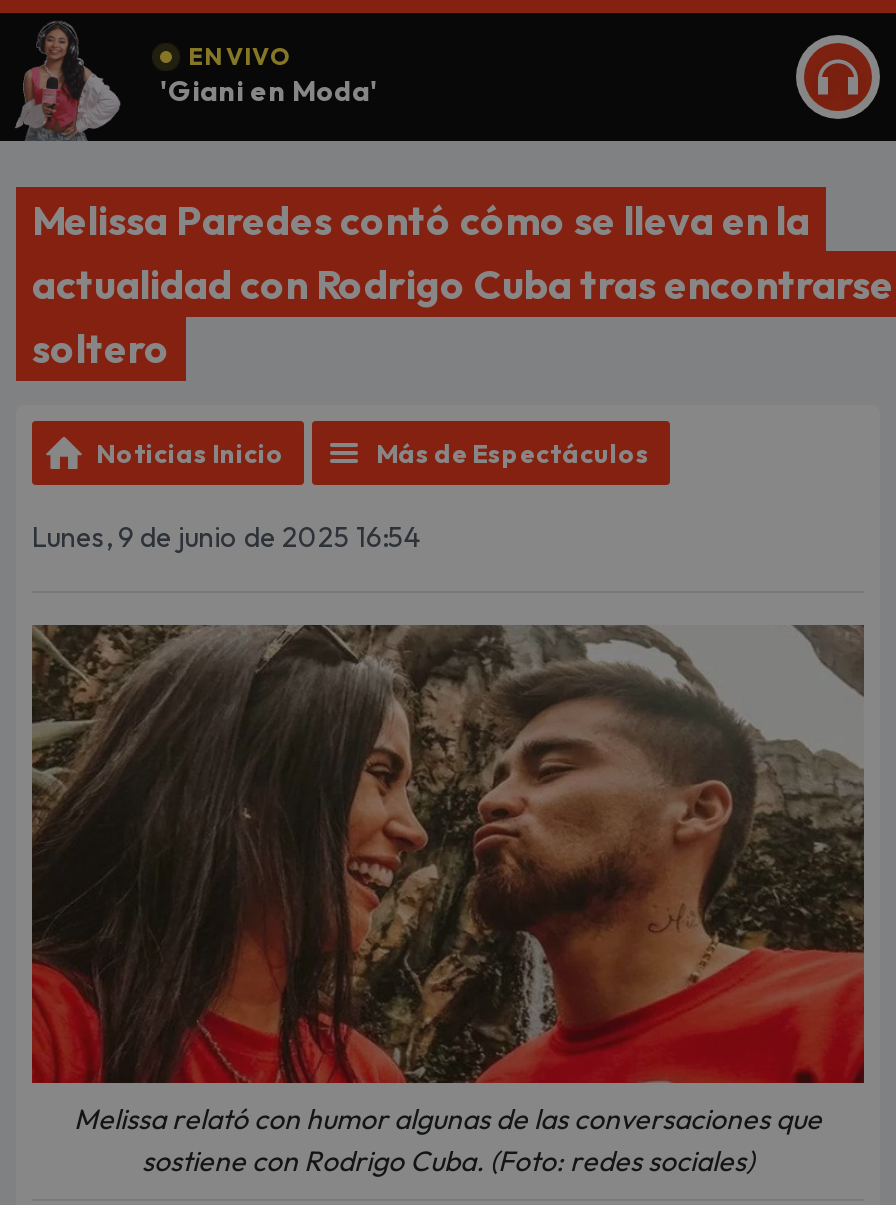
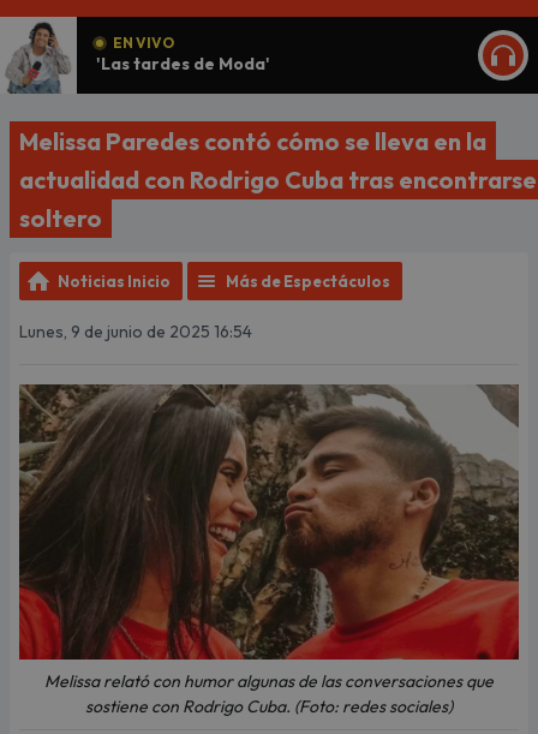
[6,11,378,143] [image] | 'Giani en Moda' -> [4,16,270,94] [image] | 'Las tardes de Moda'

